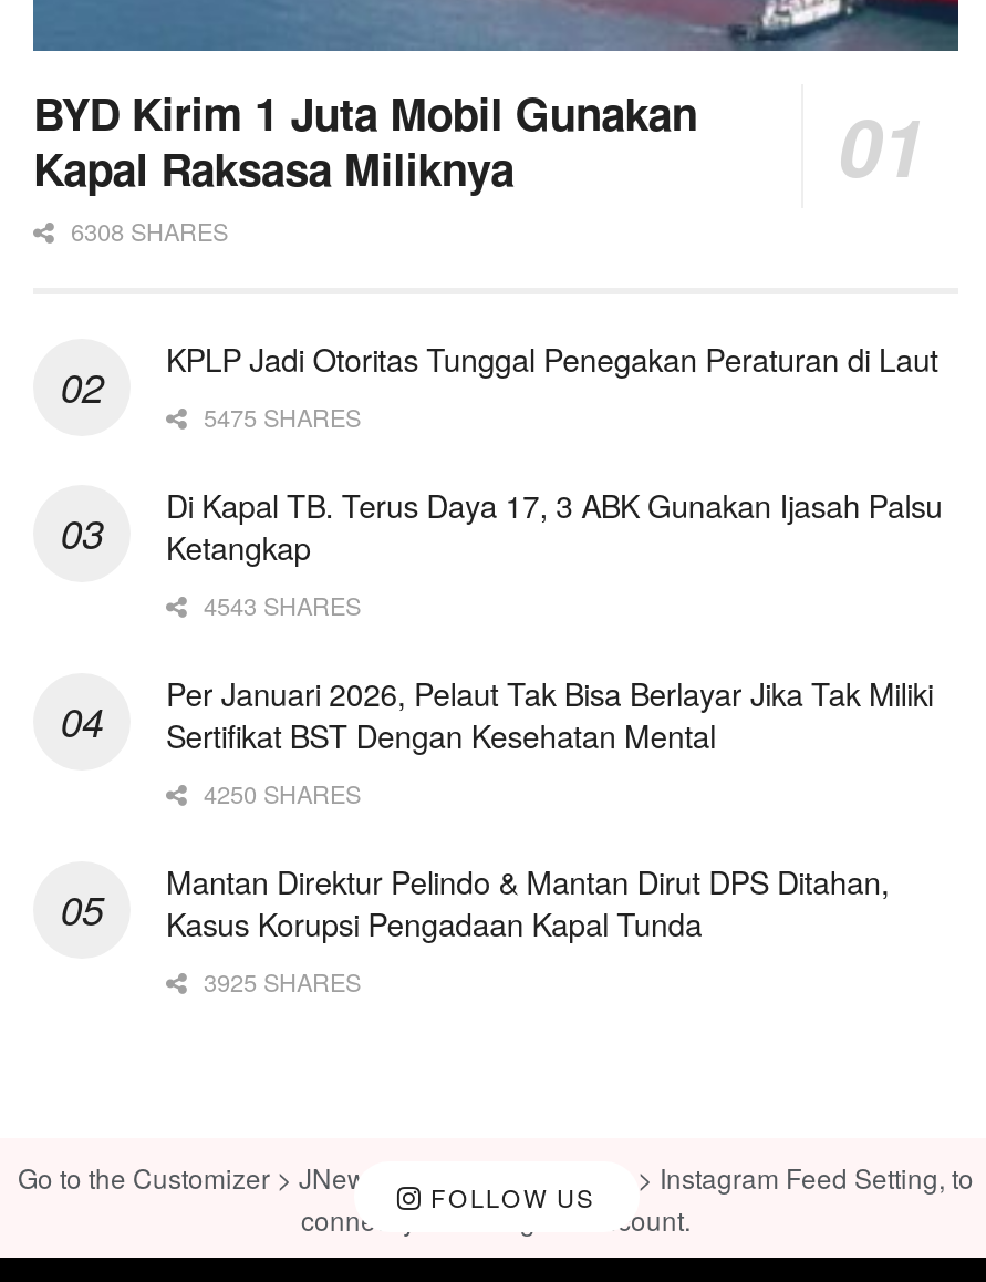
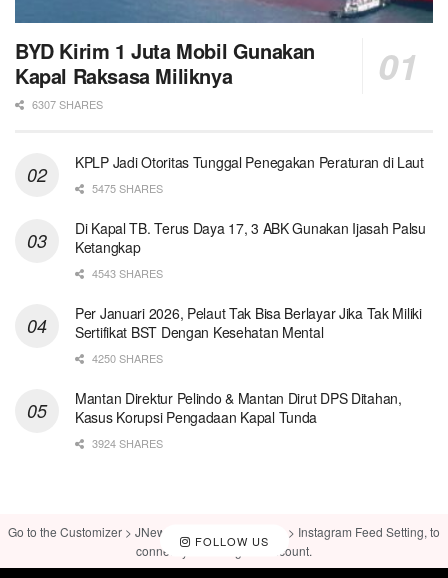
[64,212,228,247] 6308 SHARES -> [29,96,103,112] 6307 SHARES
[197,962,361,998] 3925 SHARES -> [89,435,163,451] 3924 SHARES

